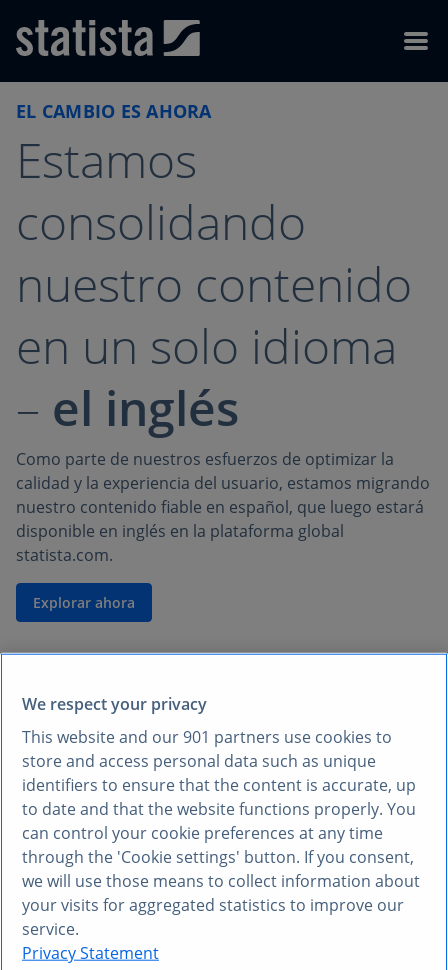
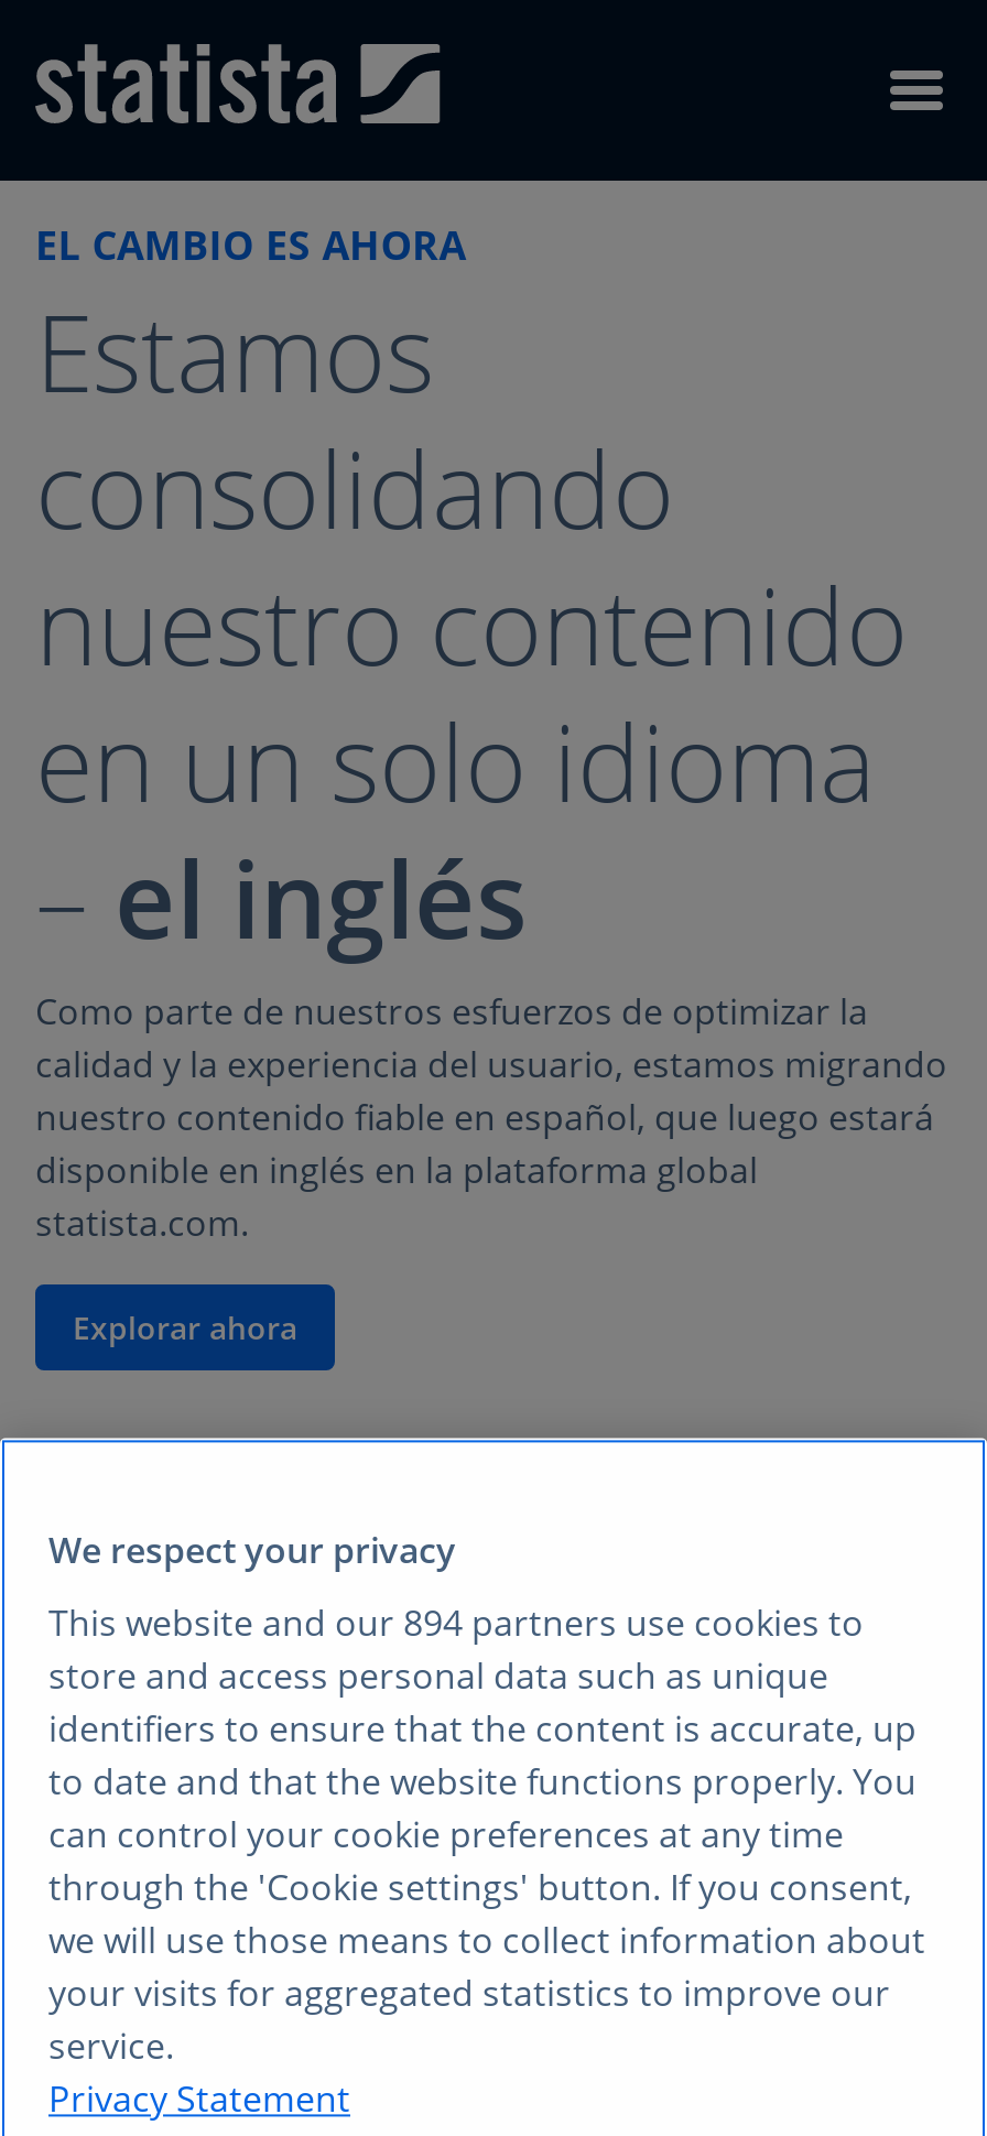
[22,726,392,748] This website and our 901 partners use cookies to -> [48,1599,864,1647] This website and our 894 partners use cookies to

